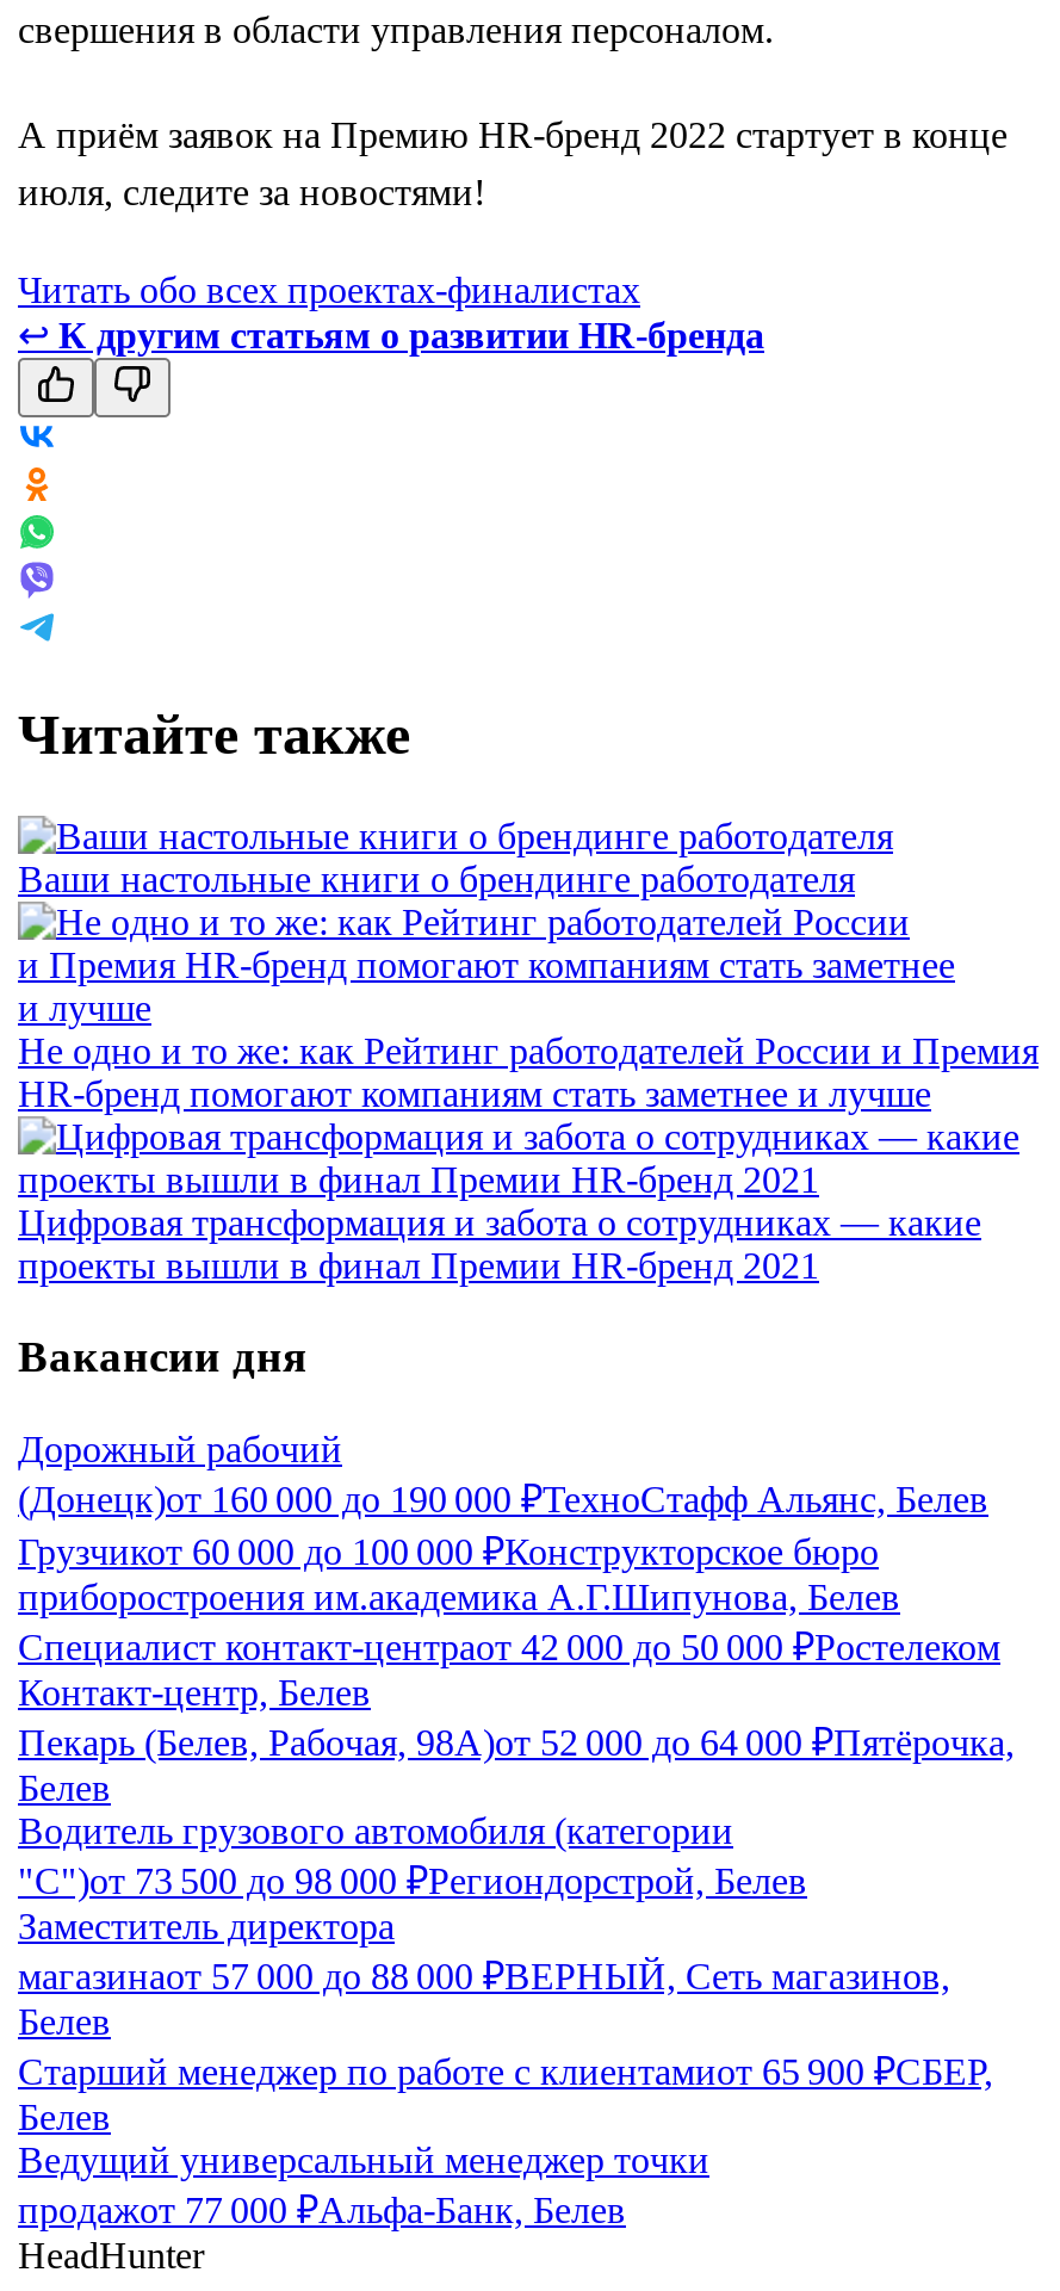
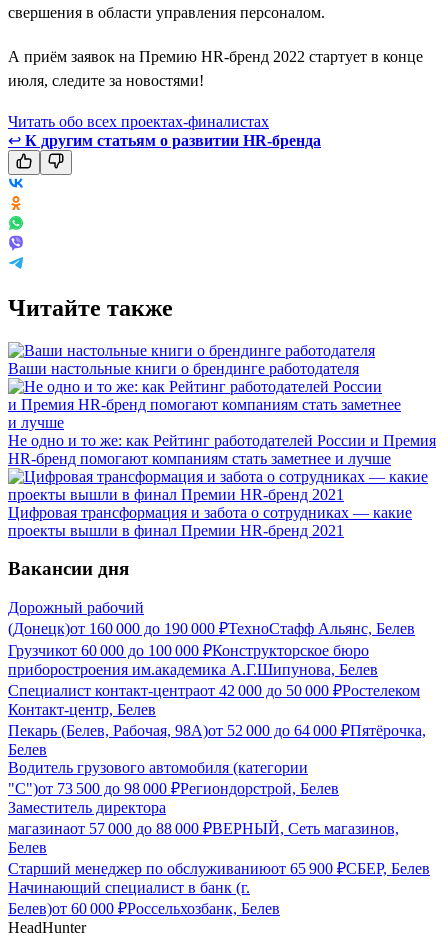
[18,2052,993,2230] Старший менеджер по работе с клиентамиот 65 900 ₽СБЕР, | Белев | Ведущий универсальный менеджер точки | продажот 77 000 ₽Альфа-Банк, Белев -> [8,860,430,917] Старший менеджер по обслуживаниюот 65 900 ₽СБЕР, Белев | Начинающий специалист в банк (г. | Белев)от 60 000 ₽Россельхозбанк, Белев

